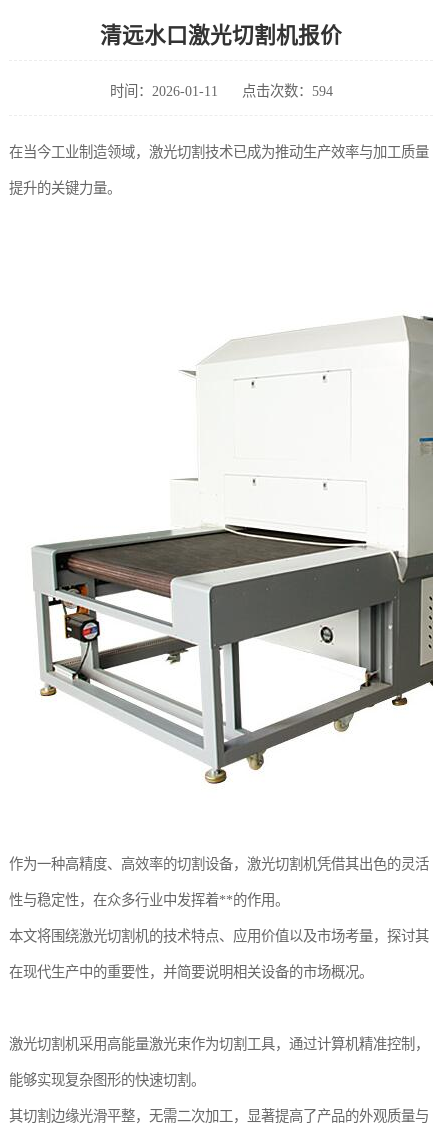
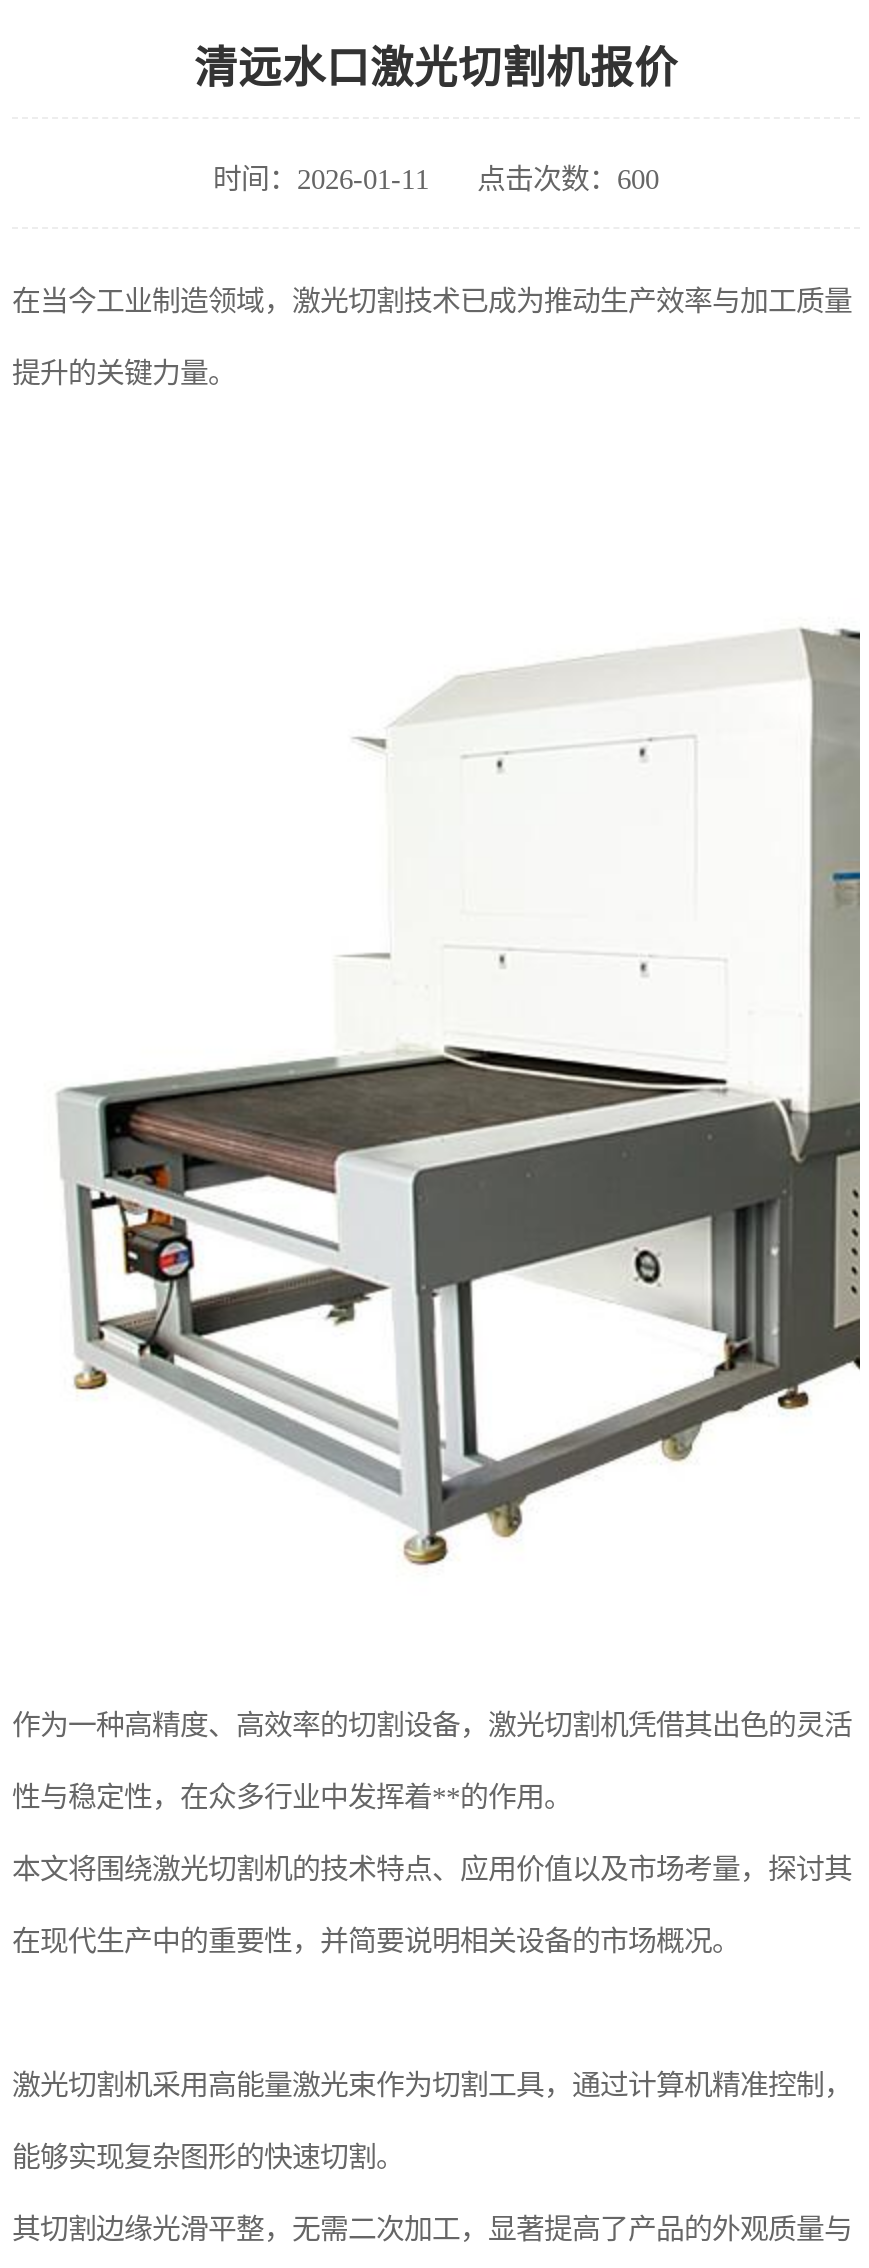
[109,83,332,99] 时间：2026-01-11 点击次数：594 -> [213,163,659,195] 时间：2026-01-11 点击次数：600

